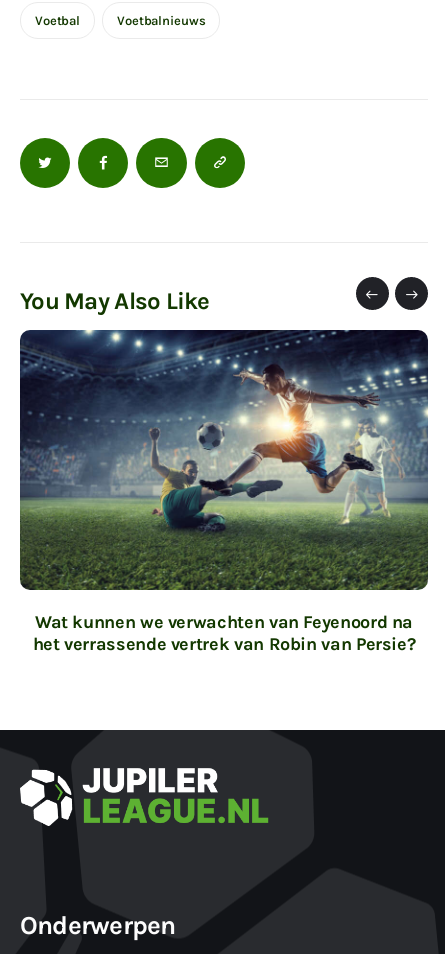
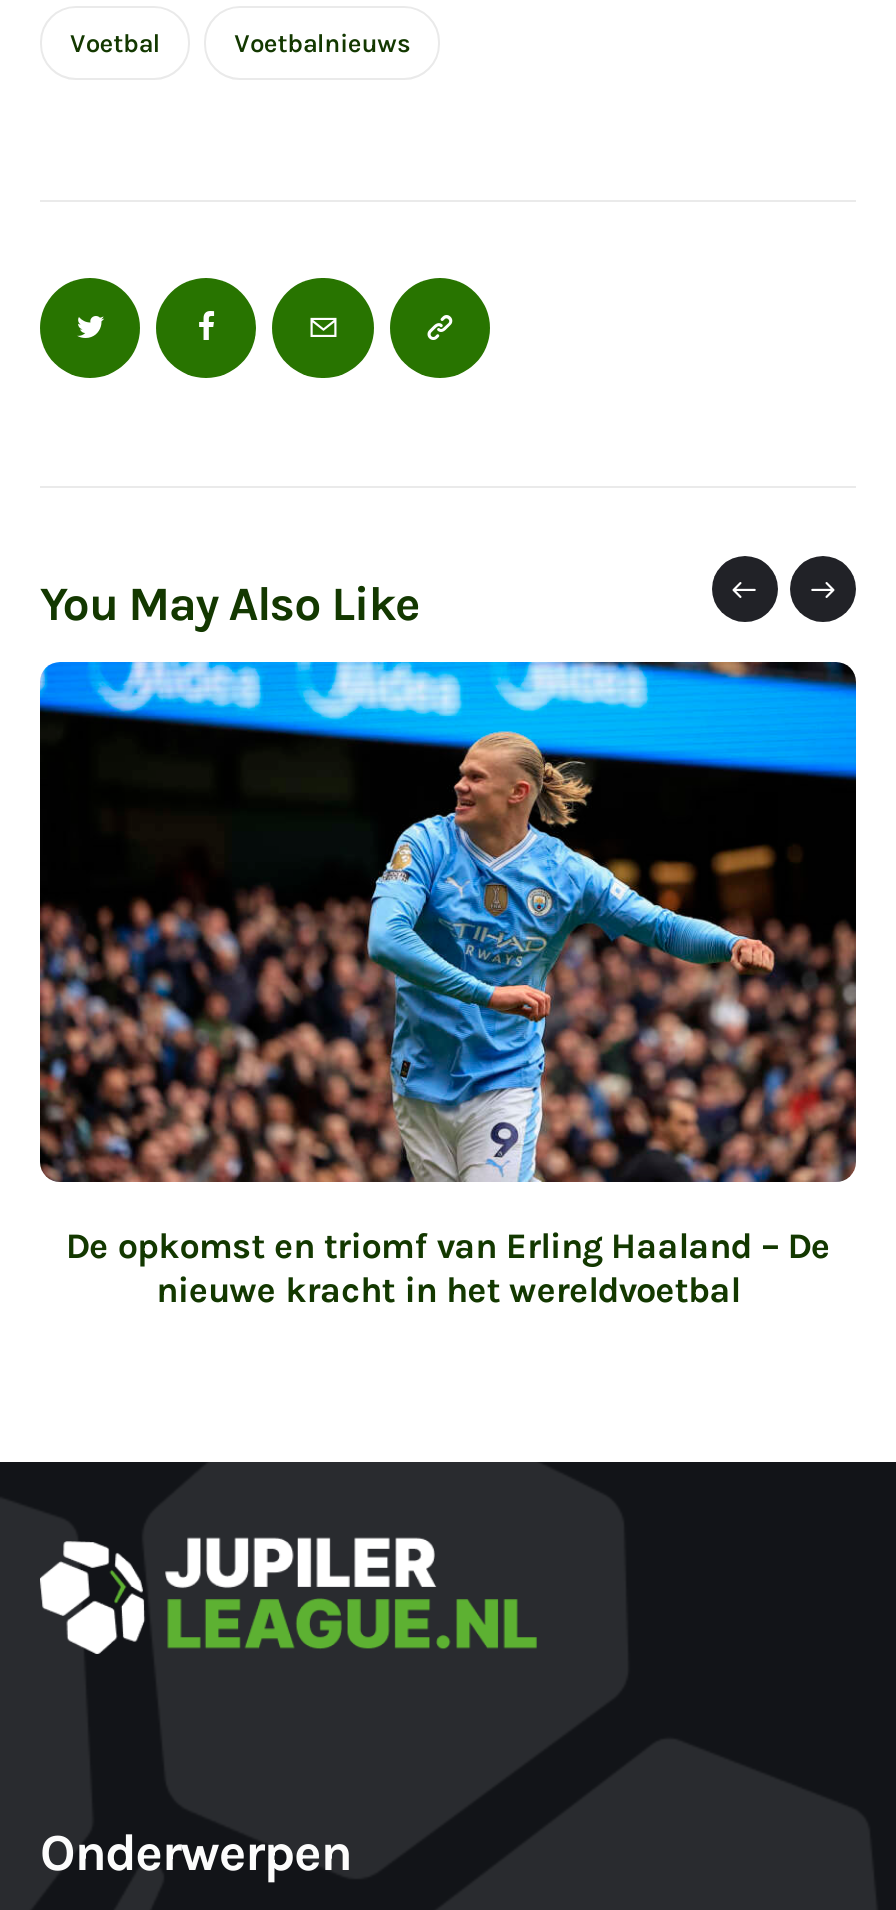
[19,329,429,655] [image] | Wat kunnen we verwachten van Feyenoord na | het verrassende vertrek van Robin van Persie? -> [38,660,858,1311] [image] | De opkomst en triomf van Erling Haaland – De | nieuwe kracht in het wereldvoetbal

